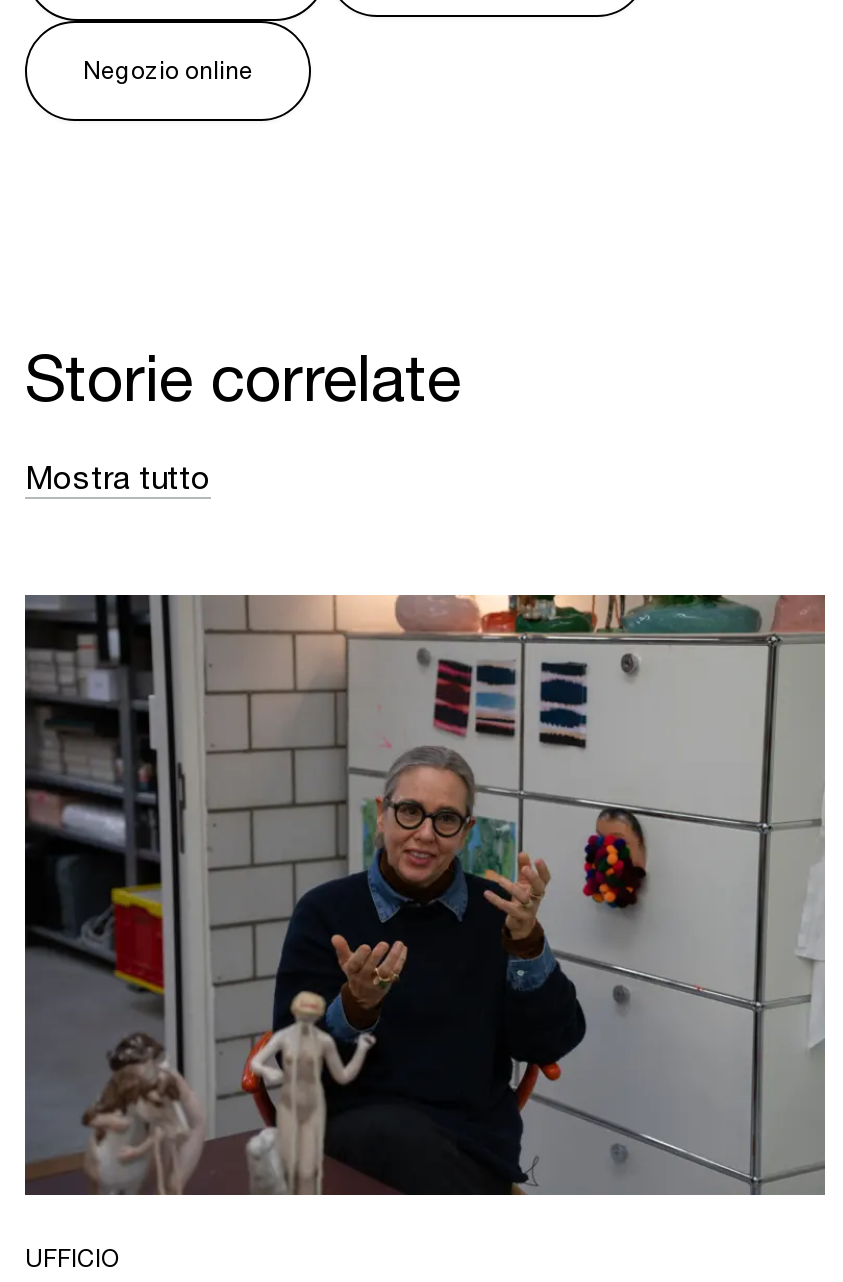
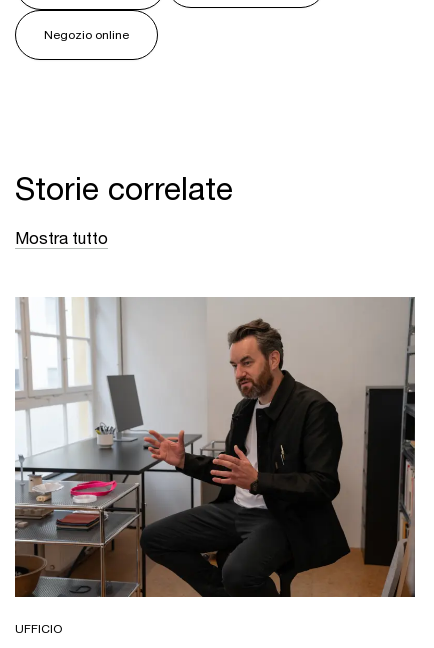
[23,592,825,1196] [image] -> [15,297,415,598] [image]

